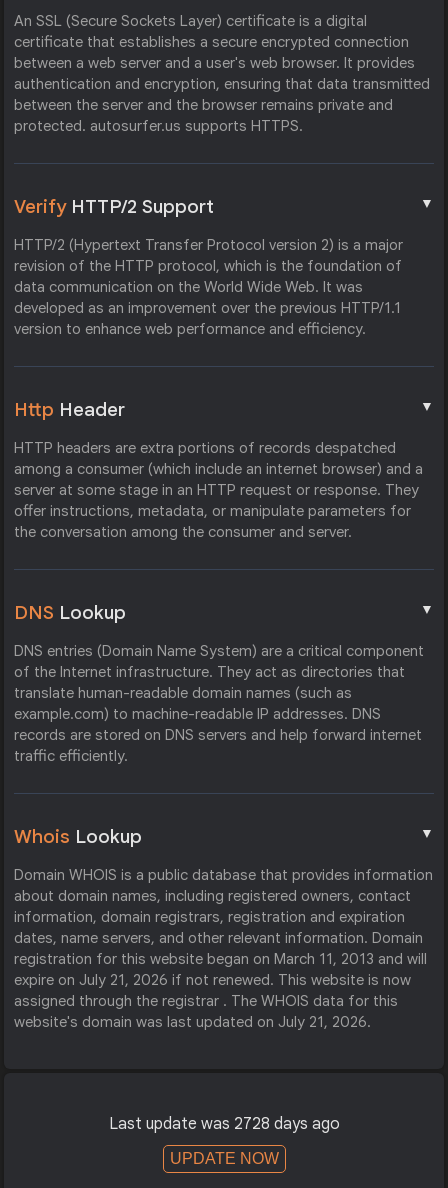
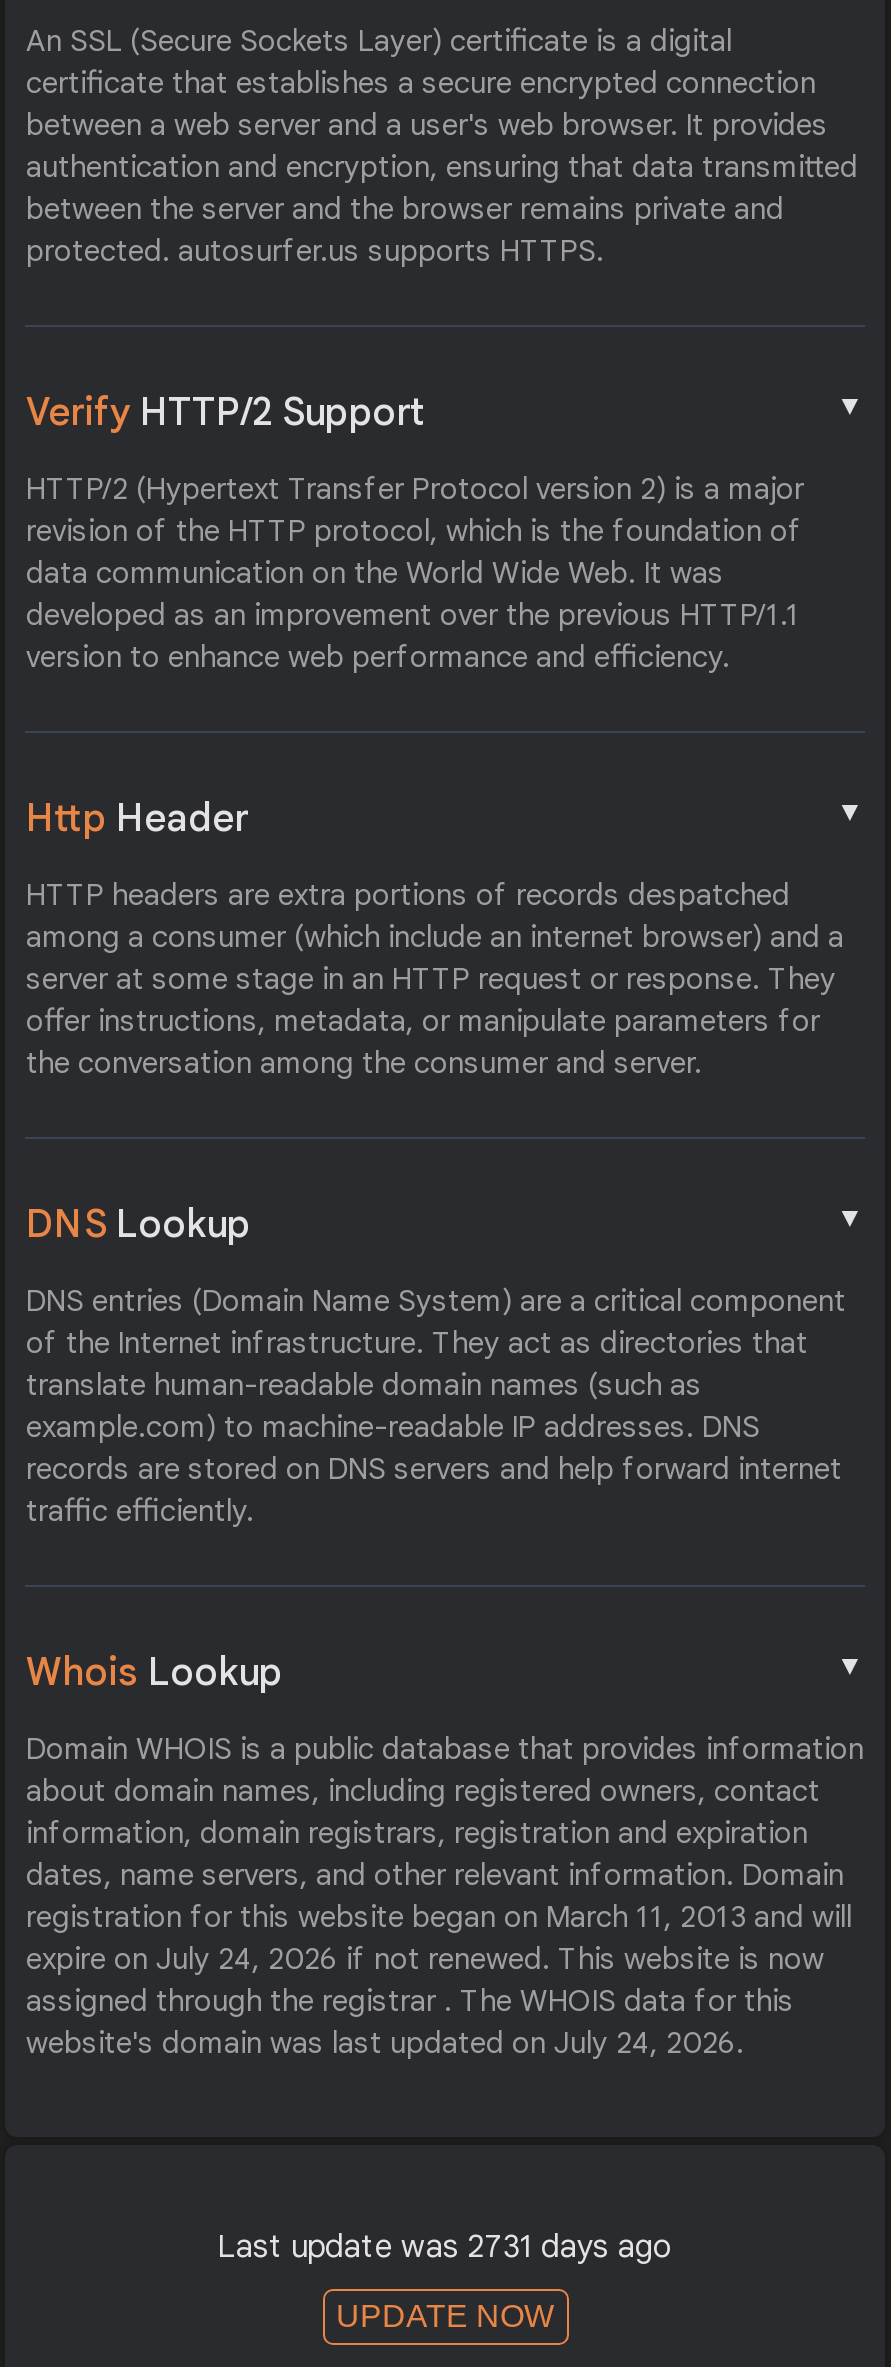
[14,971,411,989] expire on July 21, 2026 if not renewed. This website is now -> [26,1941,824,1977] expire on July 24, 2026 if not renewed. This website is now
[14,1013,371,1031] website's domain was last updated on July 21, 2026. -> [26,2025,744,2061] website's domain was last updated on July 24, 2026.
[108,1114,339,1134] Last update was 2728 days ago -> [217,2227,673,2267] Last update was 2731 days ago

